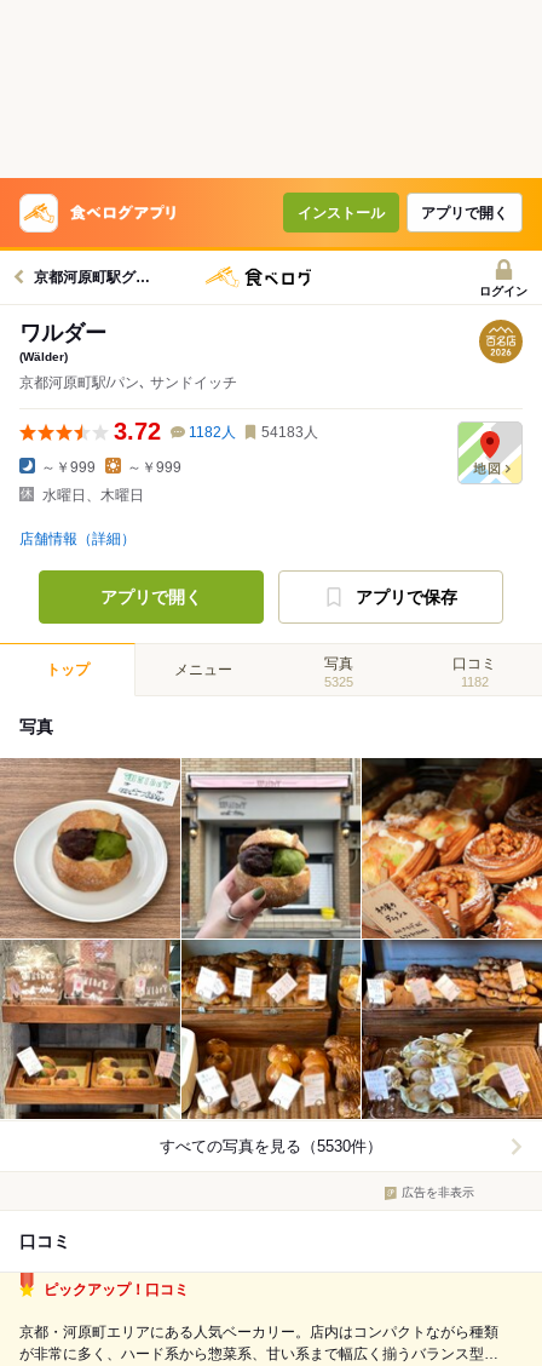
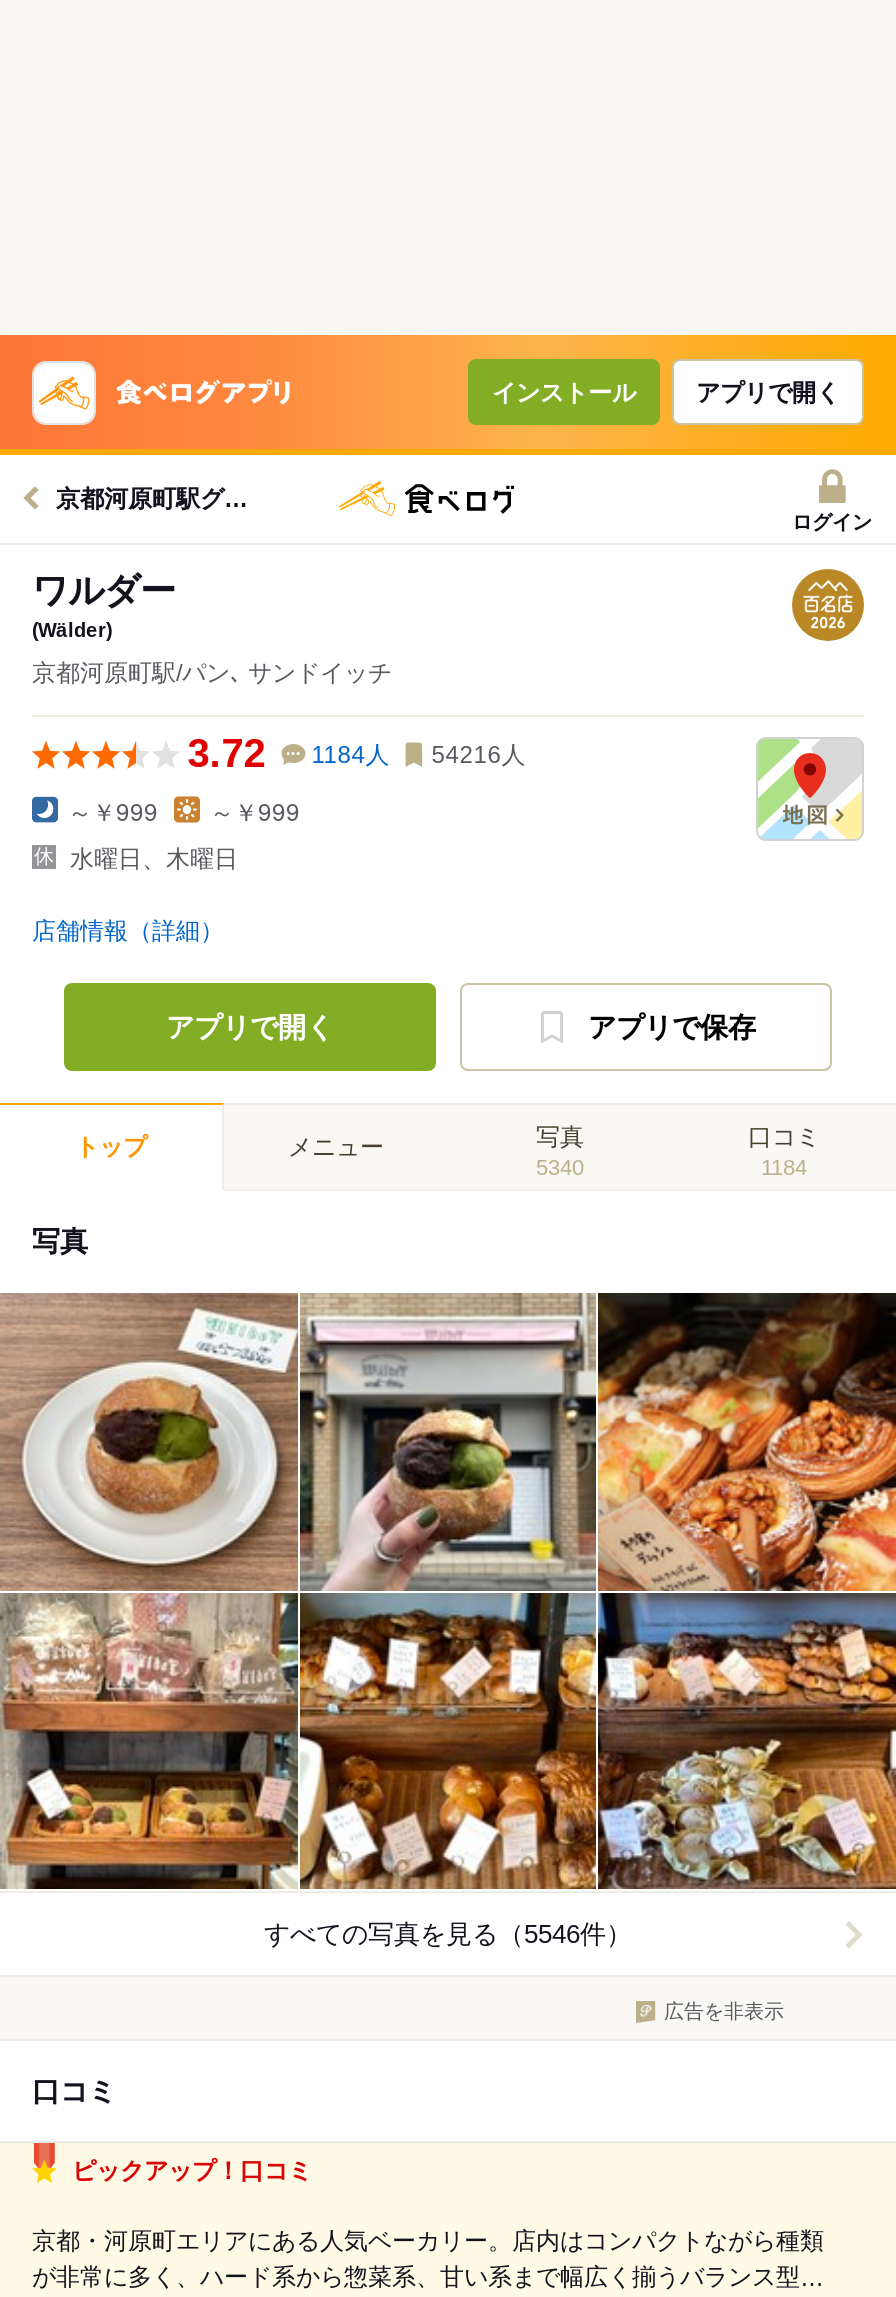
[188,424,236,441] 1182人 -> [312,741,390,769] 1184人
[261,424,318,441] 54183人 -> [432,741,526,769] 54216人
[324,675,353,689] 5325 -> [536,1155,584,1179] 5340
[460,675,488,689] 1182 -> [761,1155,807,1179] 1184
[160,1137,382,1156] すべての写真を見る（5530件） -> [264,1920,632,1950] すべての写真を見る（5546件）

